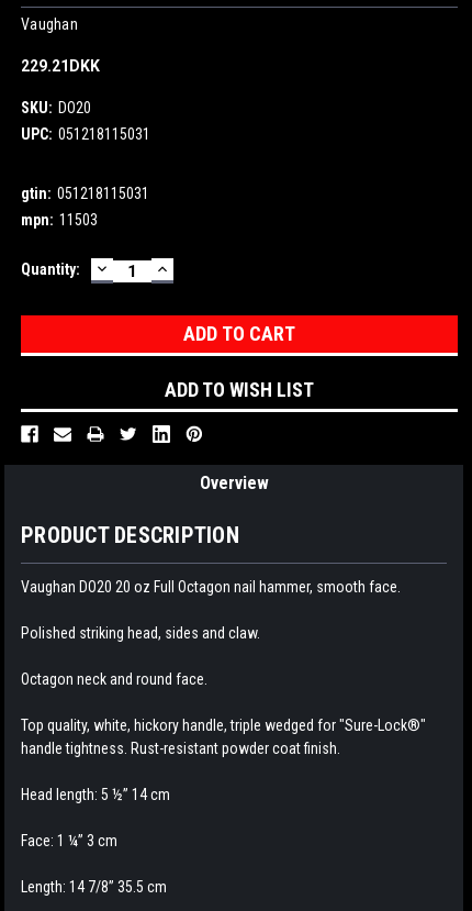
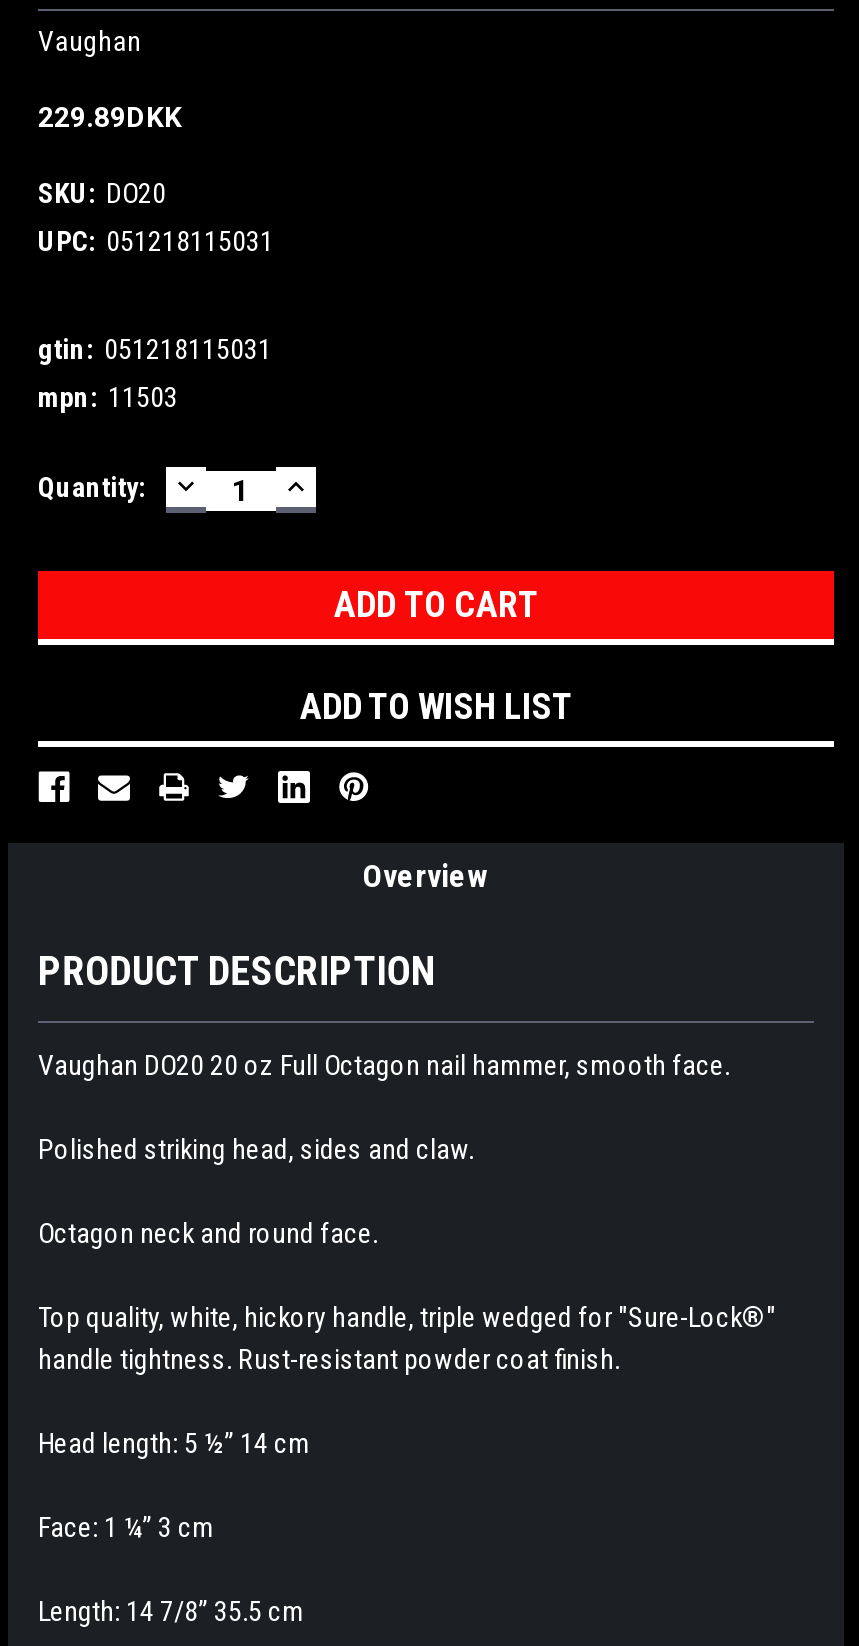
[21,57,100,75] 229.21DKK -> [38,101,182,133] 229.89DKK

